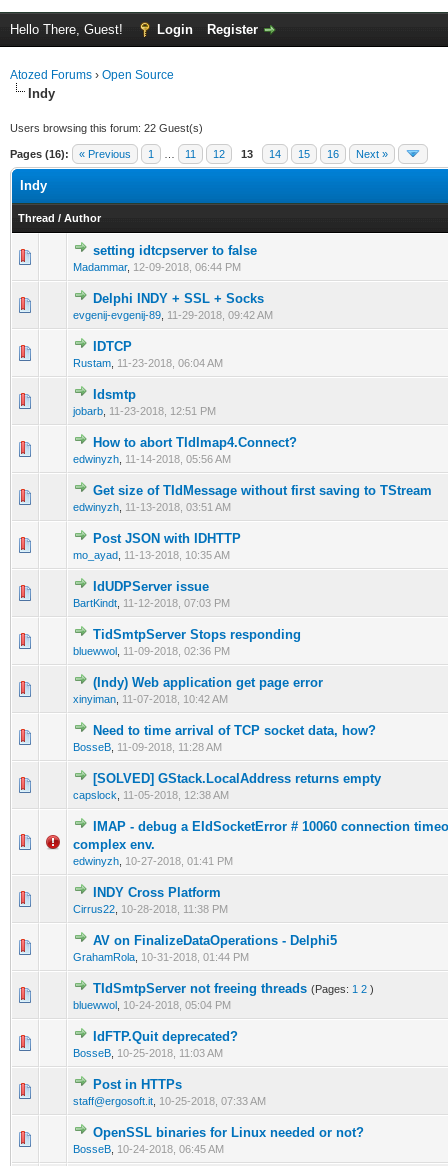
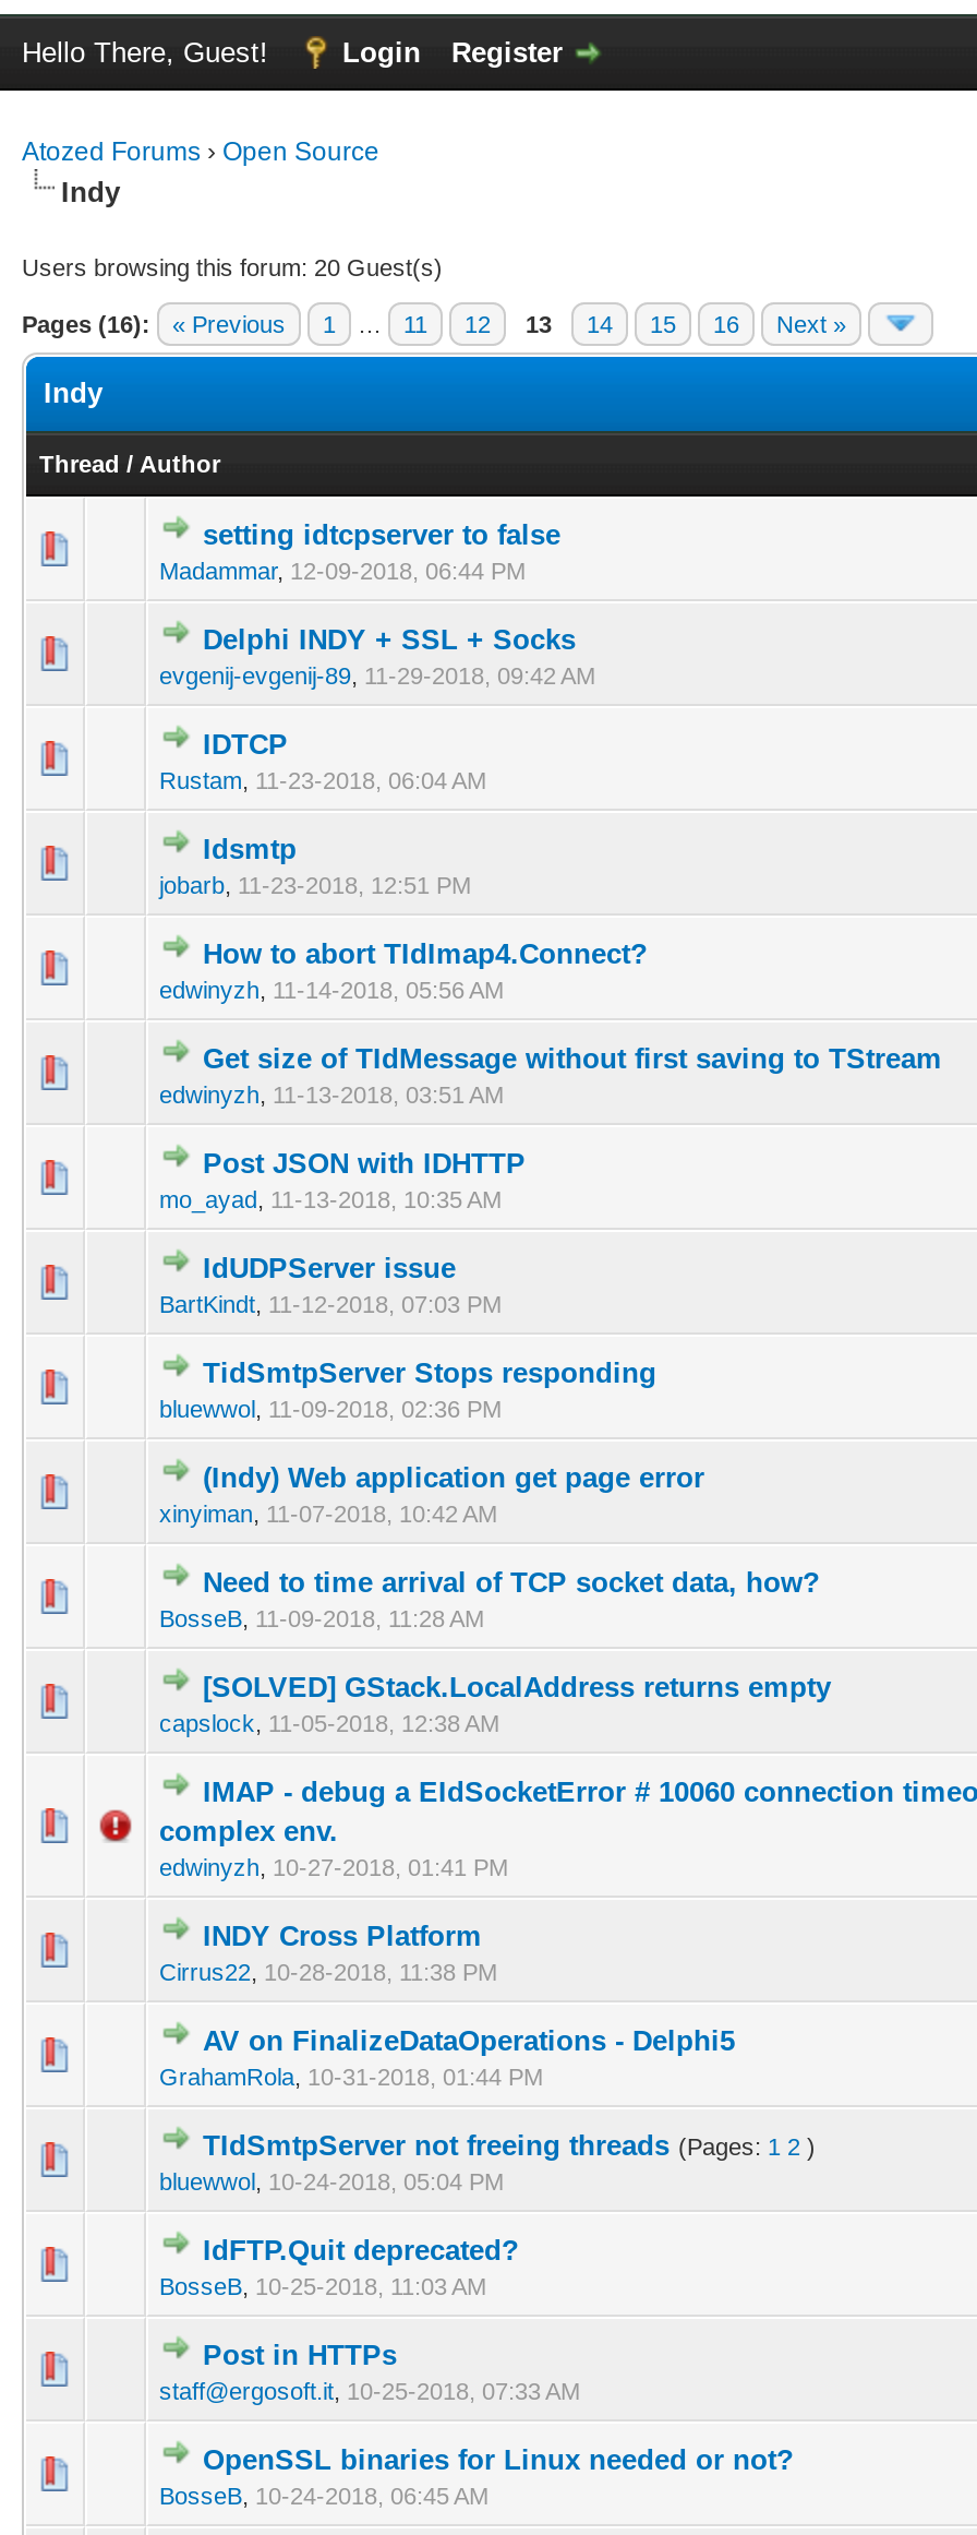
[10,122,203,134] Users browsing this forum: 22 Guest(s) -> [22,254,443,280] Users browsing this forum: 20 Guest(s)

